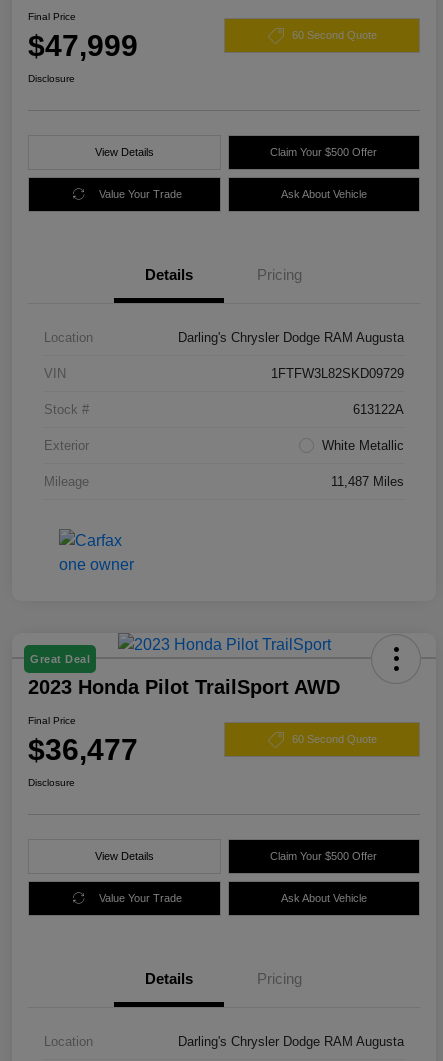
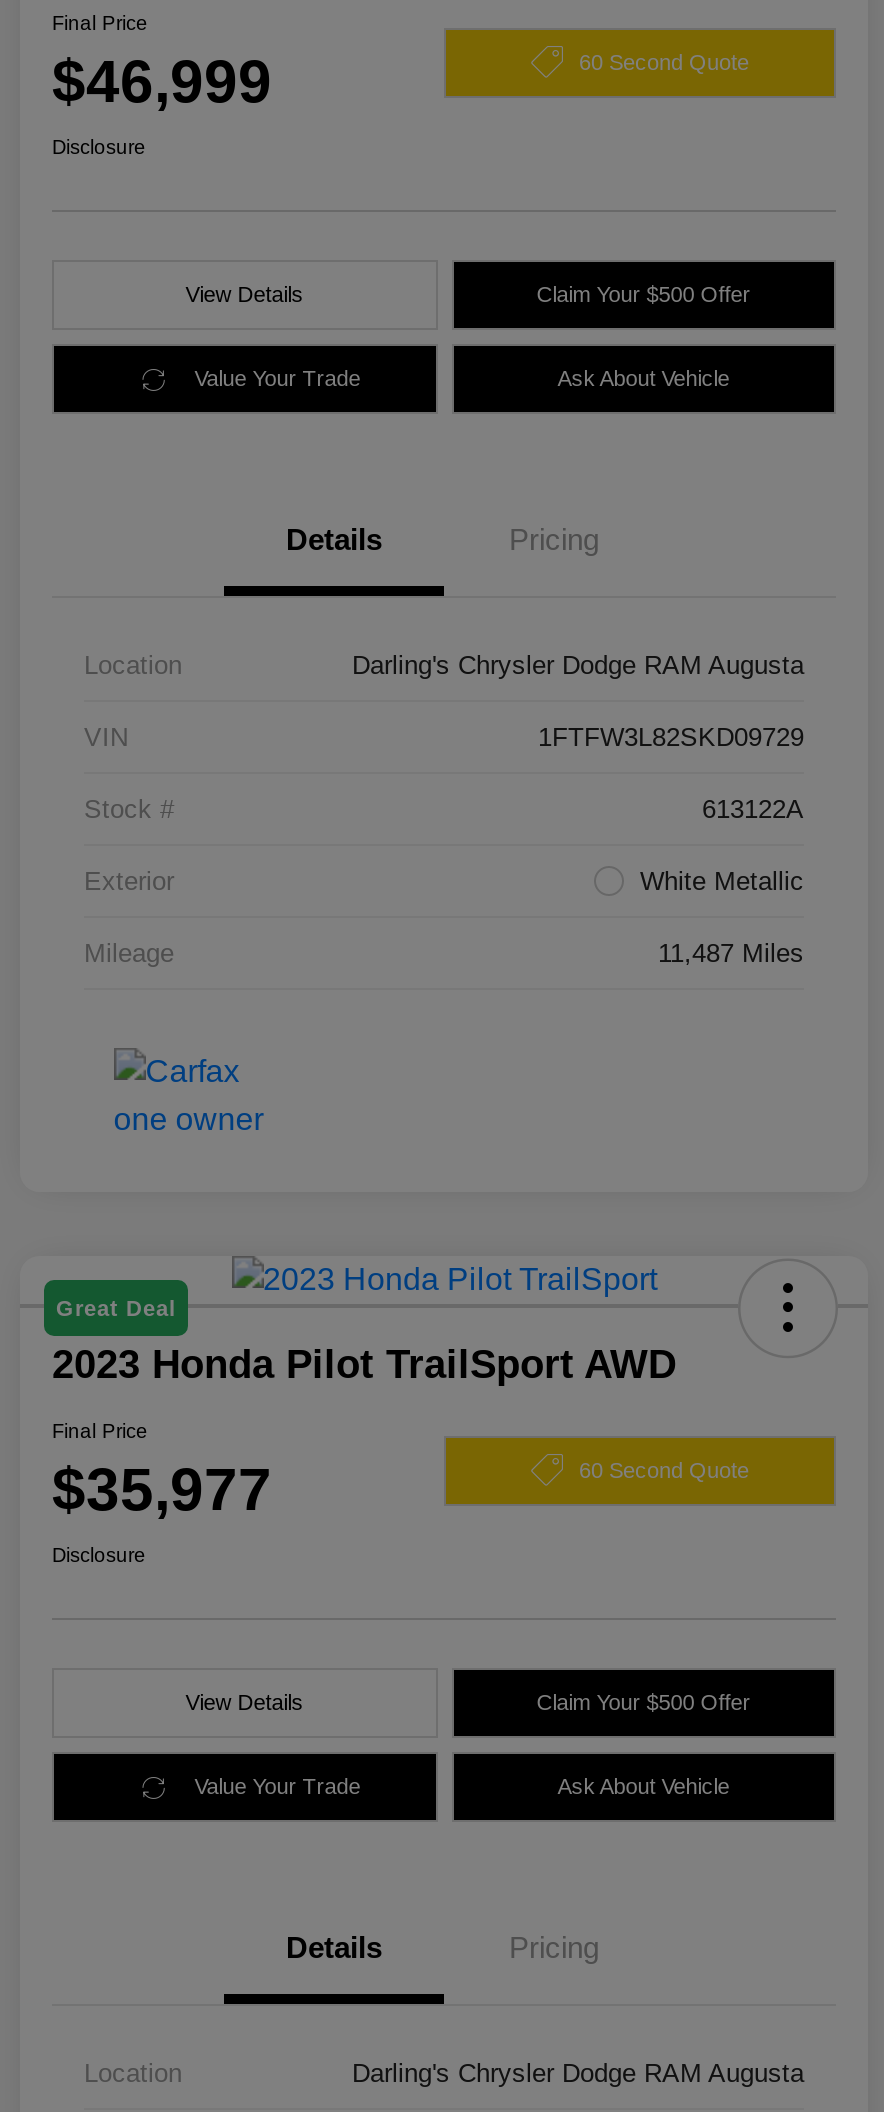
[28,29,138,62] $47,999 -> [52,48,272,114] $46,999
[28,733,138,766] $36,477 -> [52,1456,272,1522] $35,977

